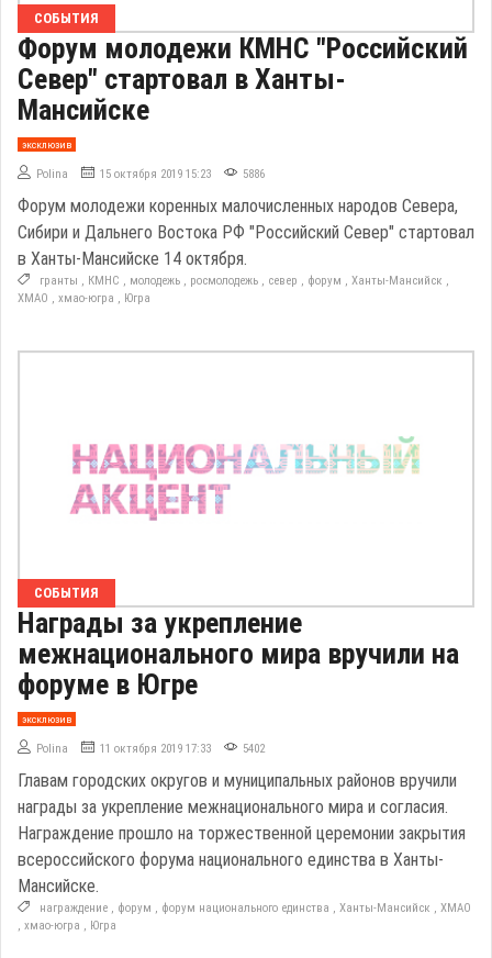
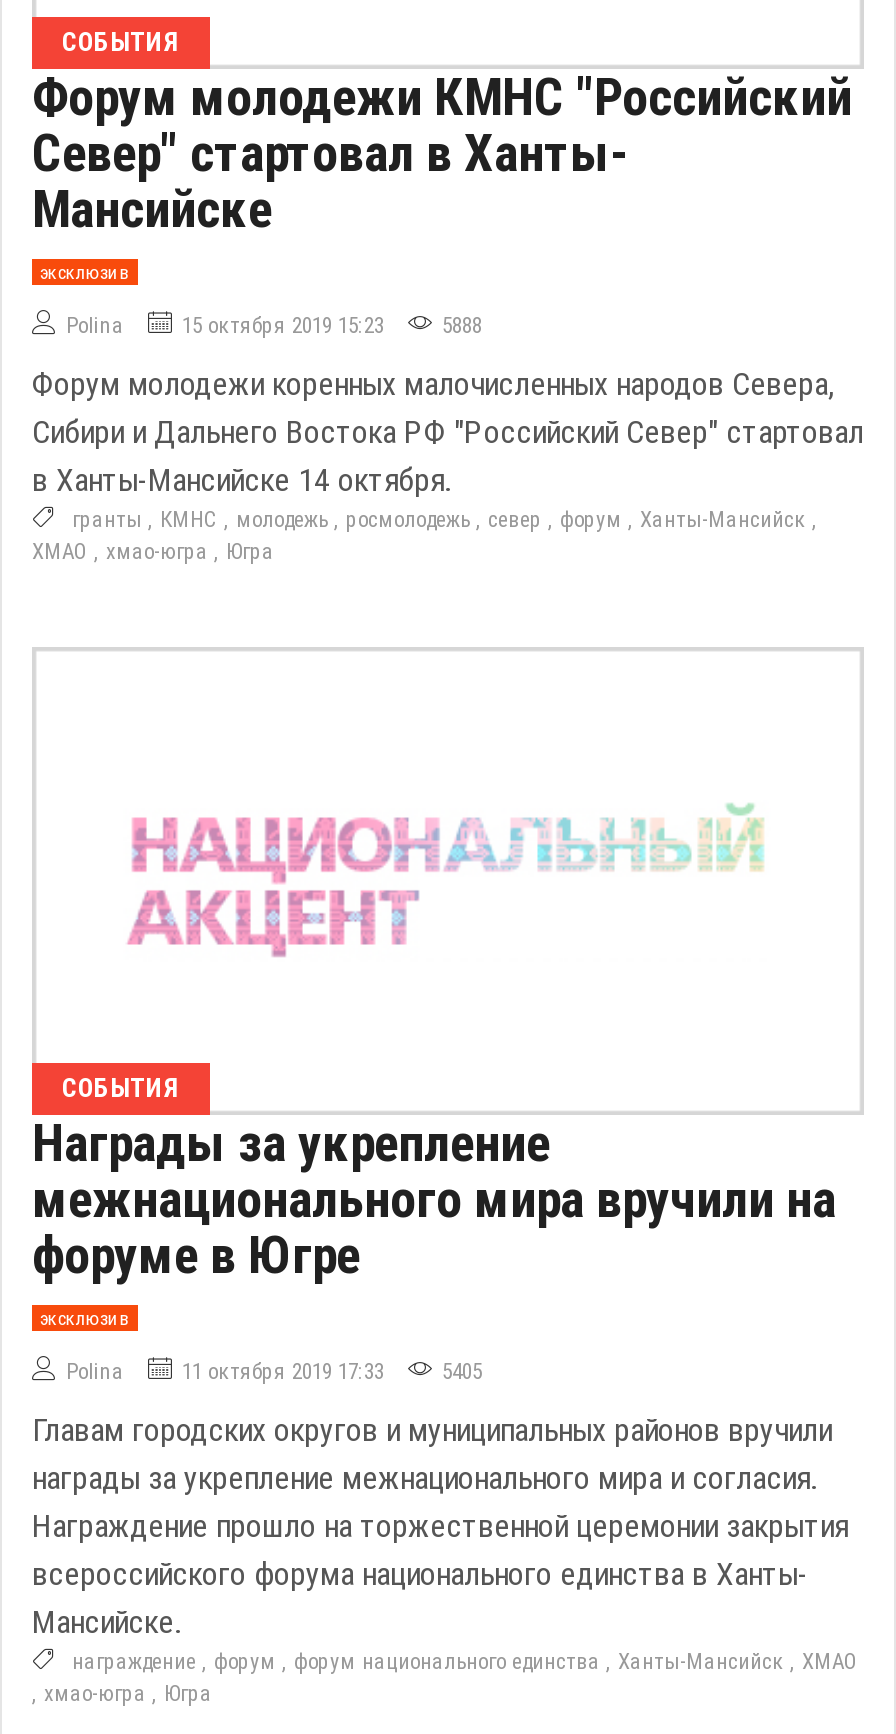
[243,167,265,182] 5886 -> [442,314,482,340] 5888
[243,742,265,756] 5402 -> [442,1360,482,1386] 5405

